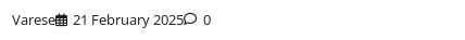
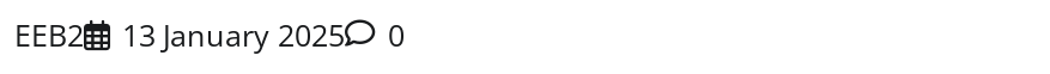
[12,10,184,29] Varese | 21 February 2025 -> [14,12,345,55] EEB2 | 13 January 2025

